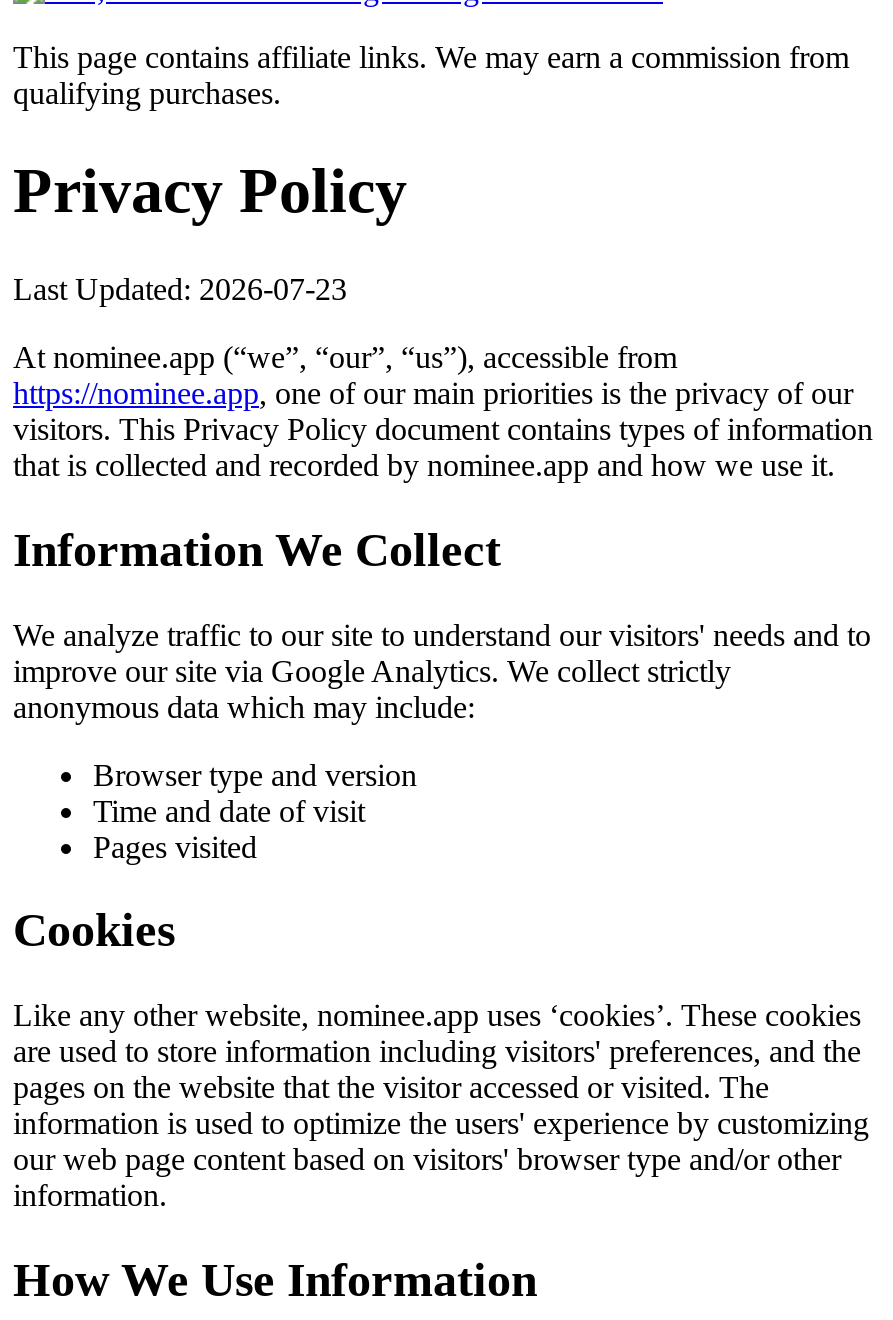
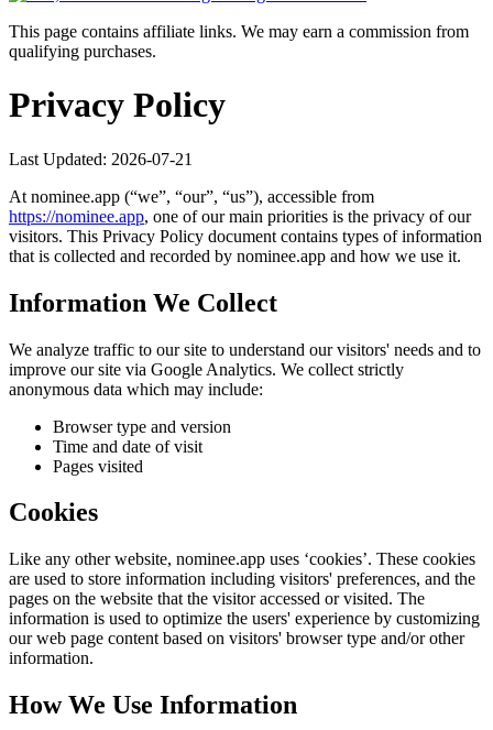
[13,272,347,306] Last Updated: 2026-07-23 -> [9,150,193,168] Last Updated: 2026-07-21

